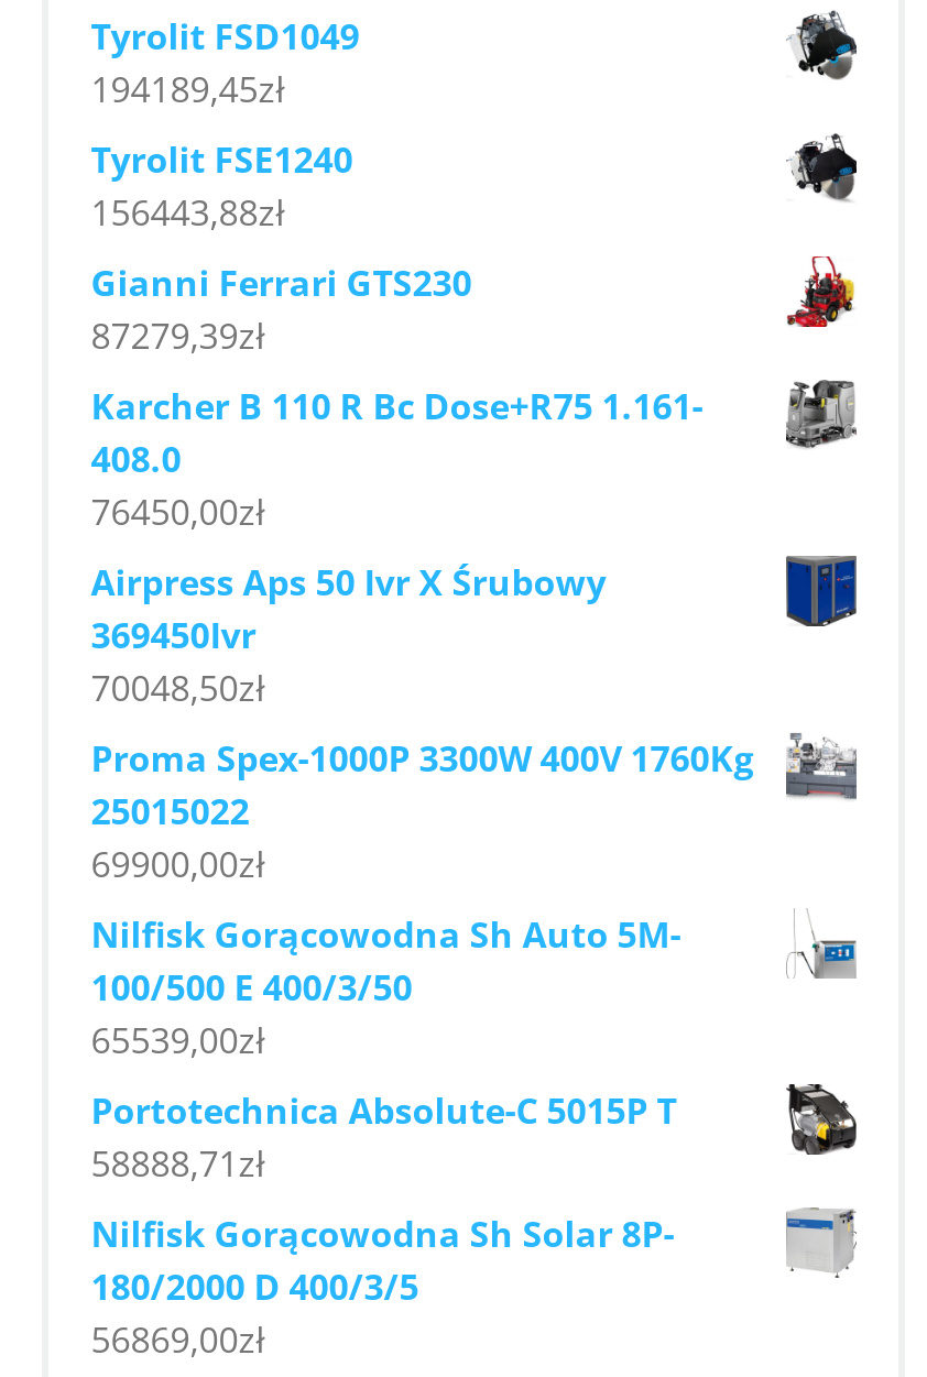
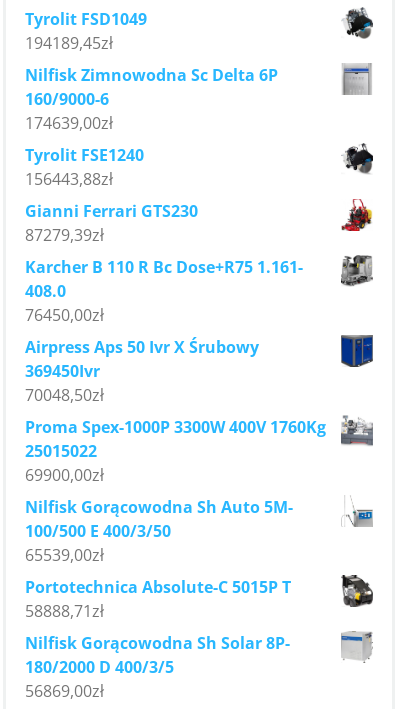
none -> [25,64,278,134] Nilfisk Zimnowodna Sc Delta 6P | 160/9000-6 | 174639,00zł
none -> [341,62,373,96] [image]

